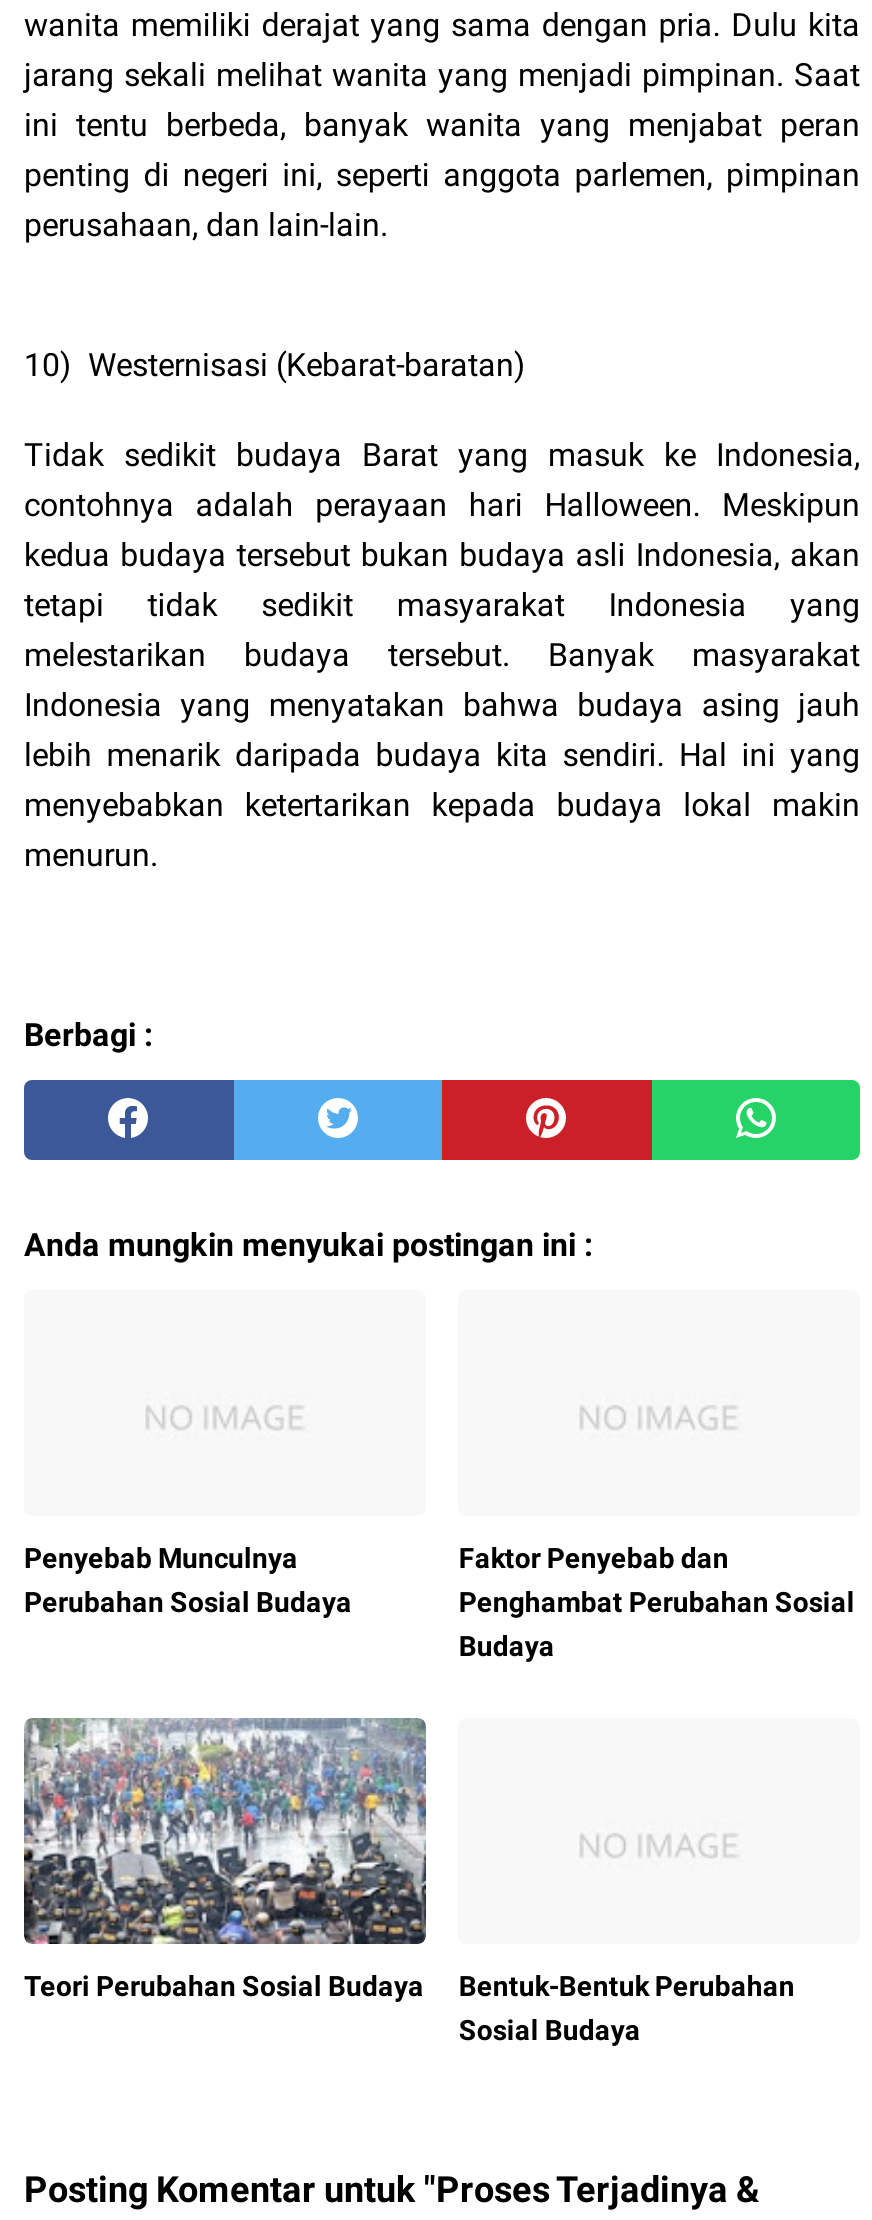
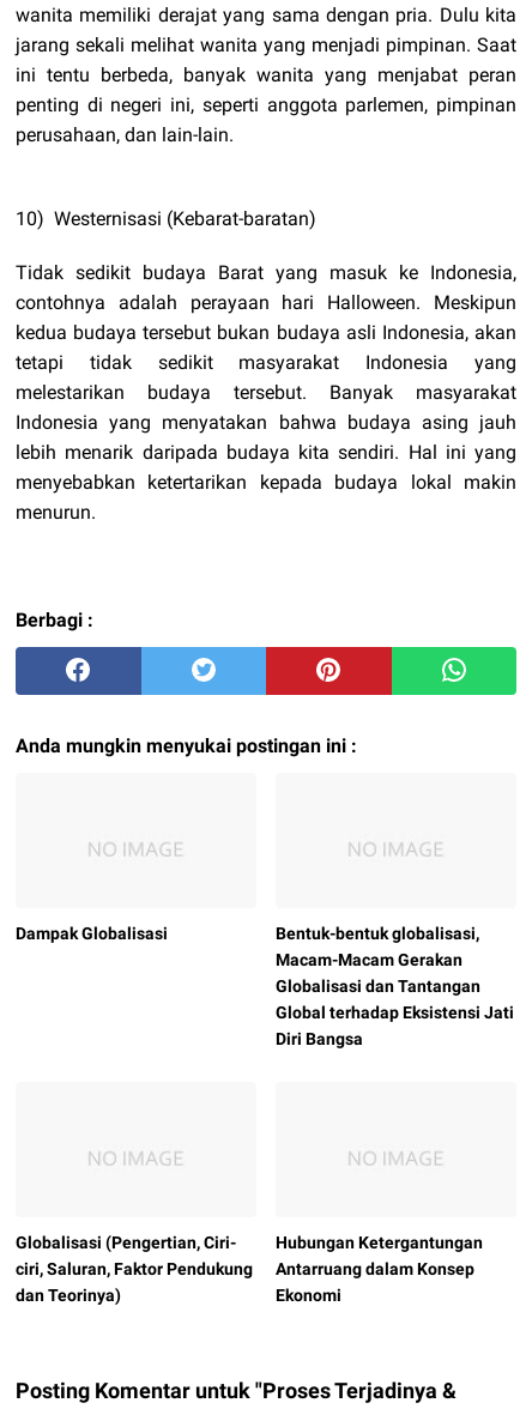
[24,1542,352,1618] Penyebab Munculnya | Perubahan Sosial Budaya -> [16,924,514,1048] Dampak Globalisasi | Bentuk-bentuk globalisasi, | Macam-Macam Gerakan | Globalisasi dan Tantangan | Global terhadap Eksistensi Jati | Diri Bangsa
[459,1542,855,1662] Faktor Penyebab dan | Penghambat Perubahan Sosial | Budaya -> [16,1233,253,1305] Globalisasi (Pengertian, Ciri- | ciri, Saluran, Faktor Pendukung | dan Teorinya)
[22,1716,428,1944] [image] -> none
[24,1970,795,2046] Teori Perubahan Sosial Budaya | Bentuk-Bentuk Perubahan | Sosial Budaya -> [276,1233,483,1305] Hubungan Ketergantungan | Antarruang dalam Konsep | Ekonomi

